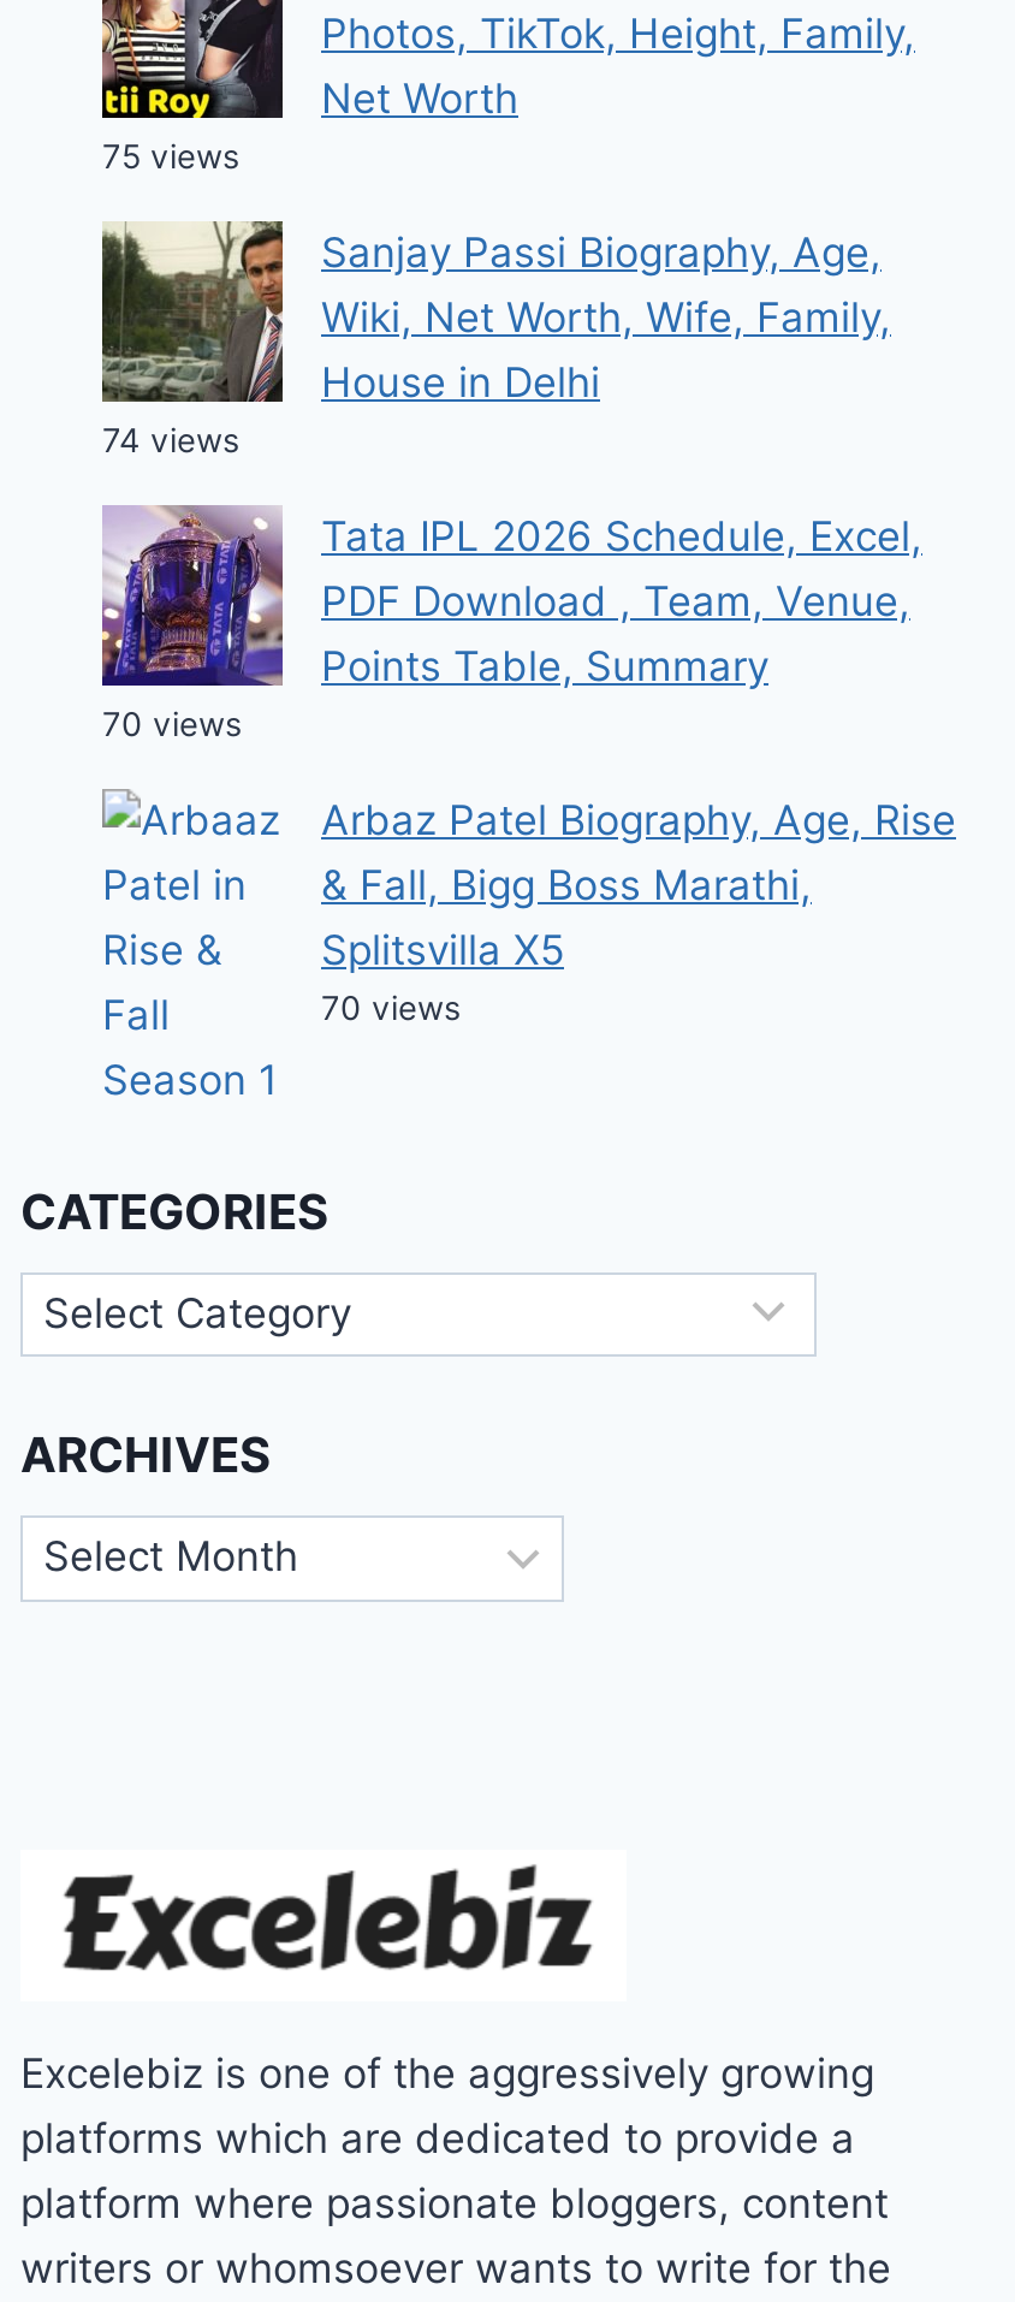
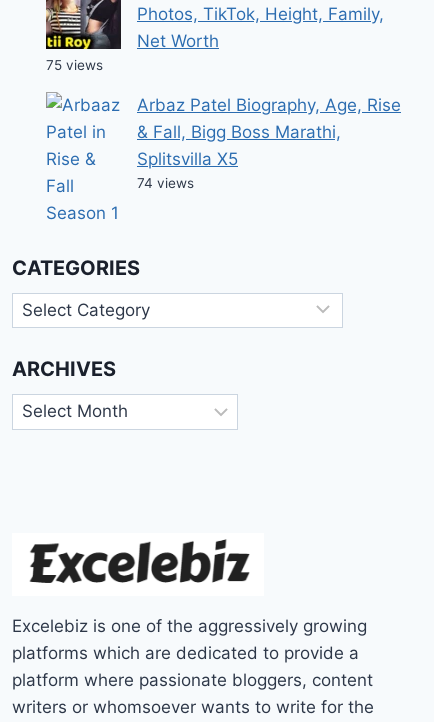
[100,219,922,744] [image] | Sanjay Passi Biography, Age, | Wiki, Net Worth, Wife, Family, | House in Delhi | 74 views | Tata IPL 2026 Schedule, Excel, | PDF Download , Team, Venue, | Points Table, Summary | 70 views -> none
[100,498,285,688] [image] -> none
[321,989,461,1028] 70 views -> [137,175,194,191] 74 views

